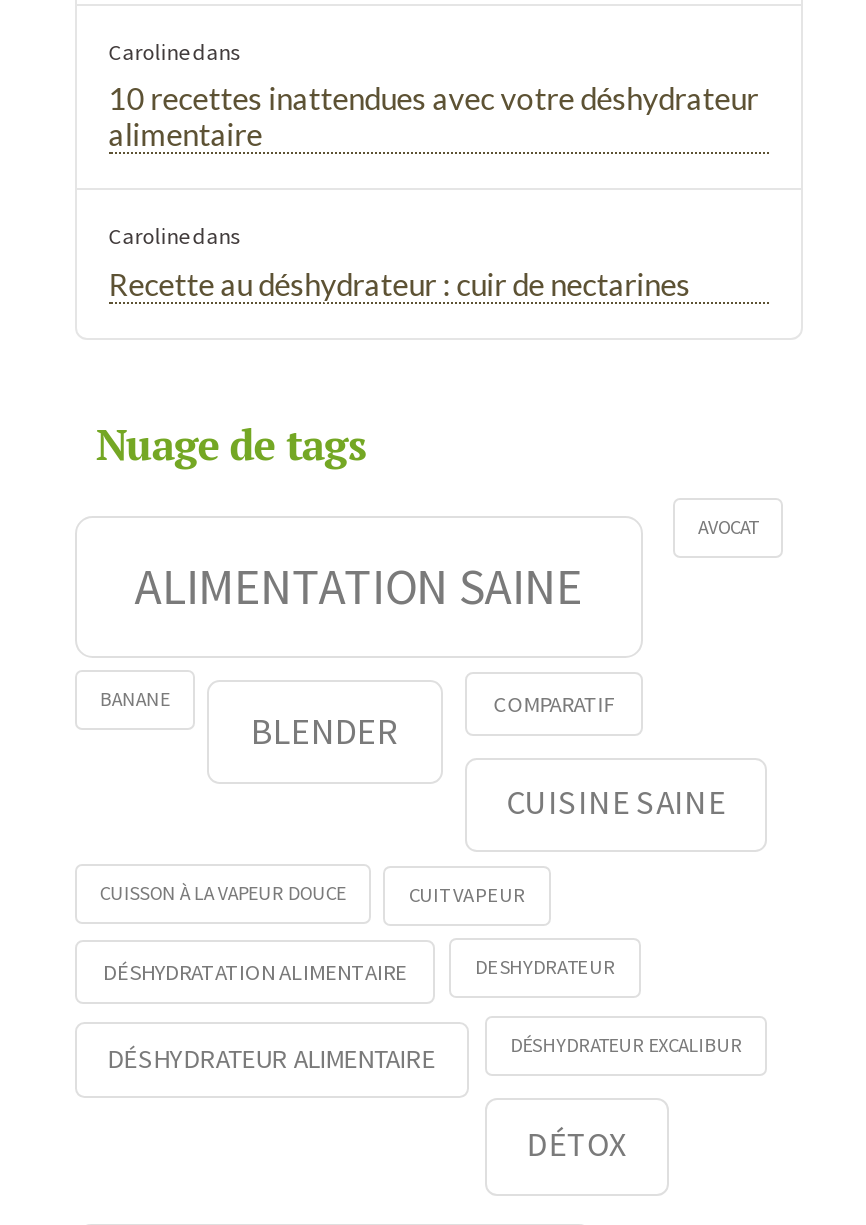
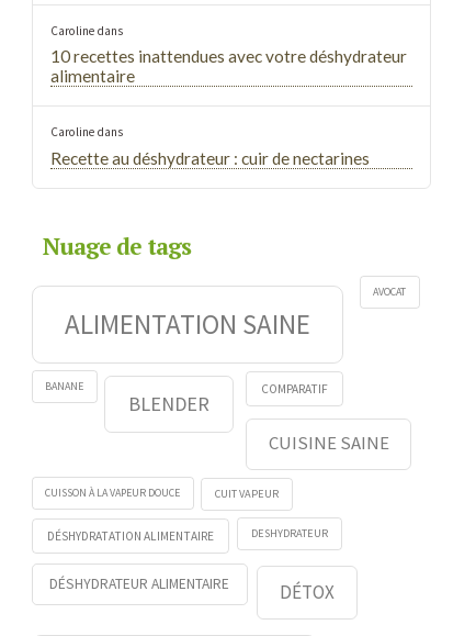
[510,1033,742,1059] DÉSHYDRATEUR EXCALIBUR -> none

